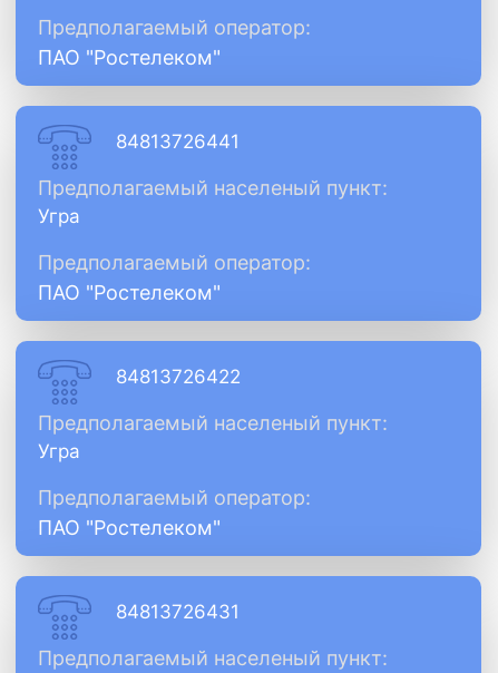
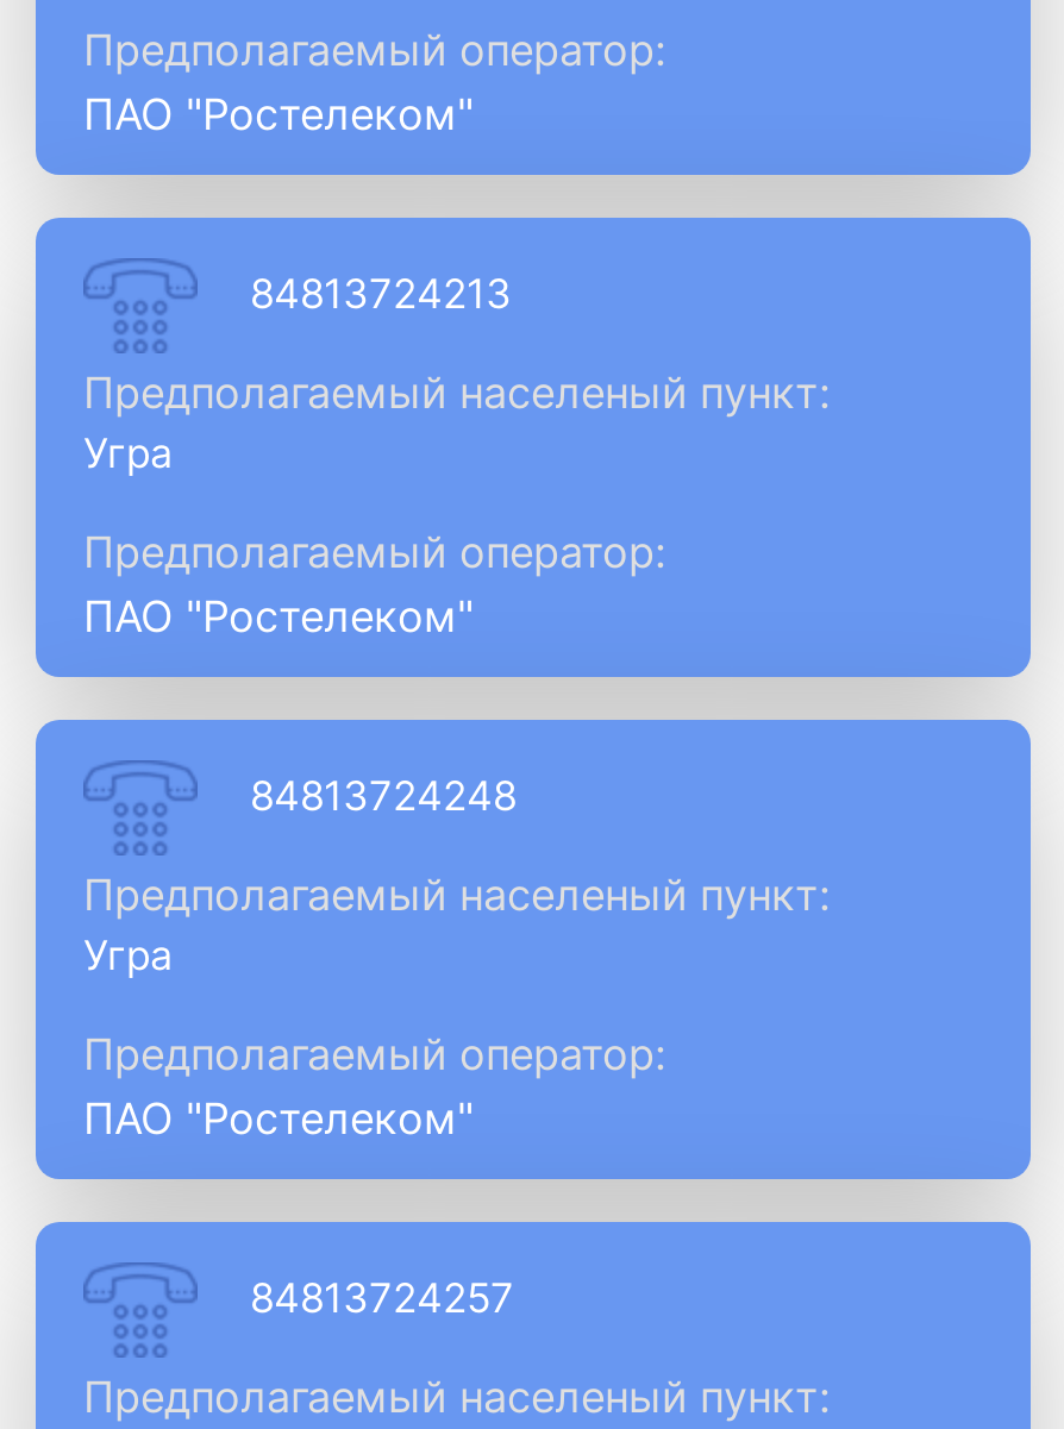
[116,130,240,153] 84813726441 -> [250,270,512,318] 84813724213
[116,365,241,388] 84813726422 -> [250,772,517,820] 84813724248
[116,601,240,623] 84813726431 -> [250,1274,514,1322] 84813724257

